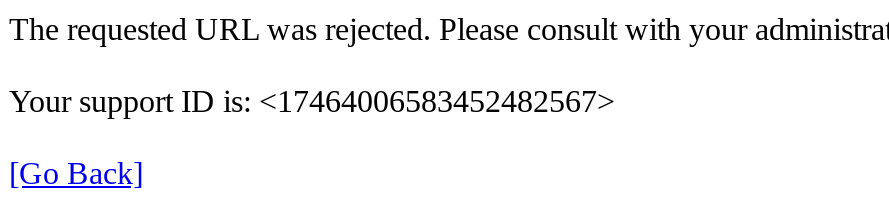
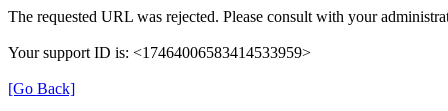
[9,84,615,118] Your support ID is: <17464006583452482567> -> [8,44,311,61] Your support ID is: <17464006583414533959>

